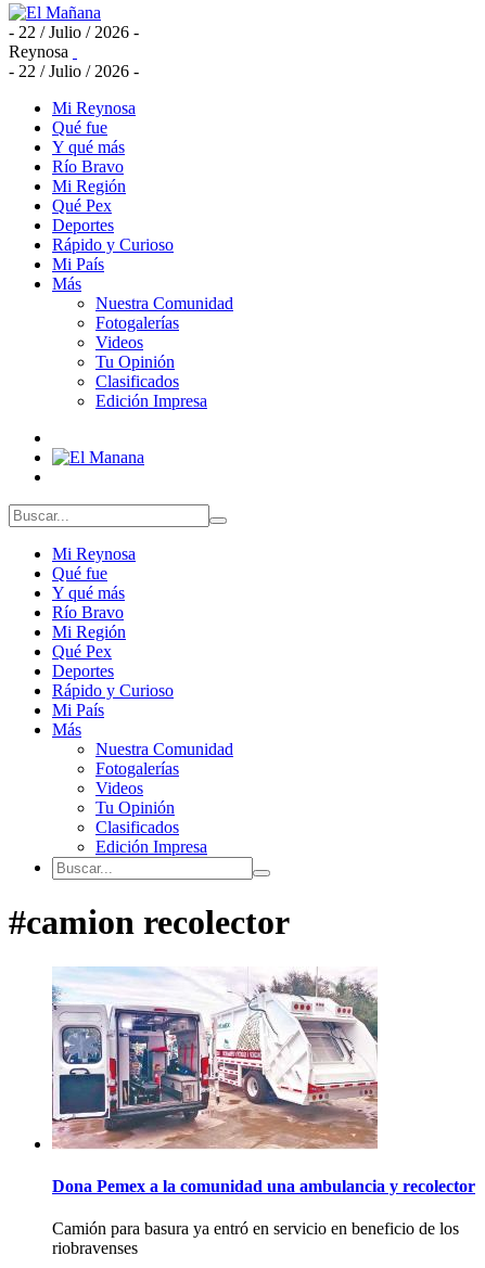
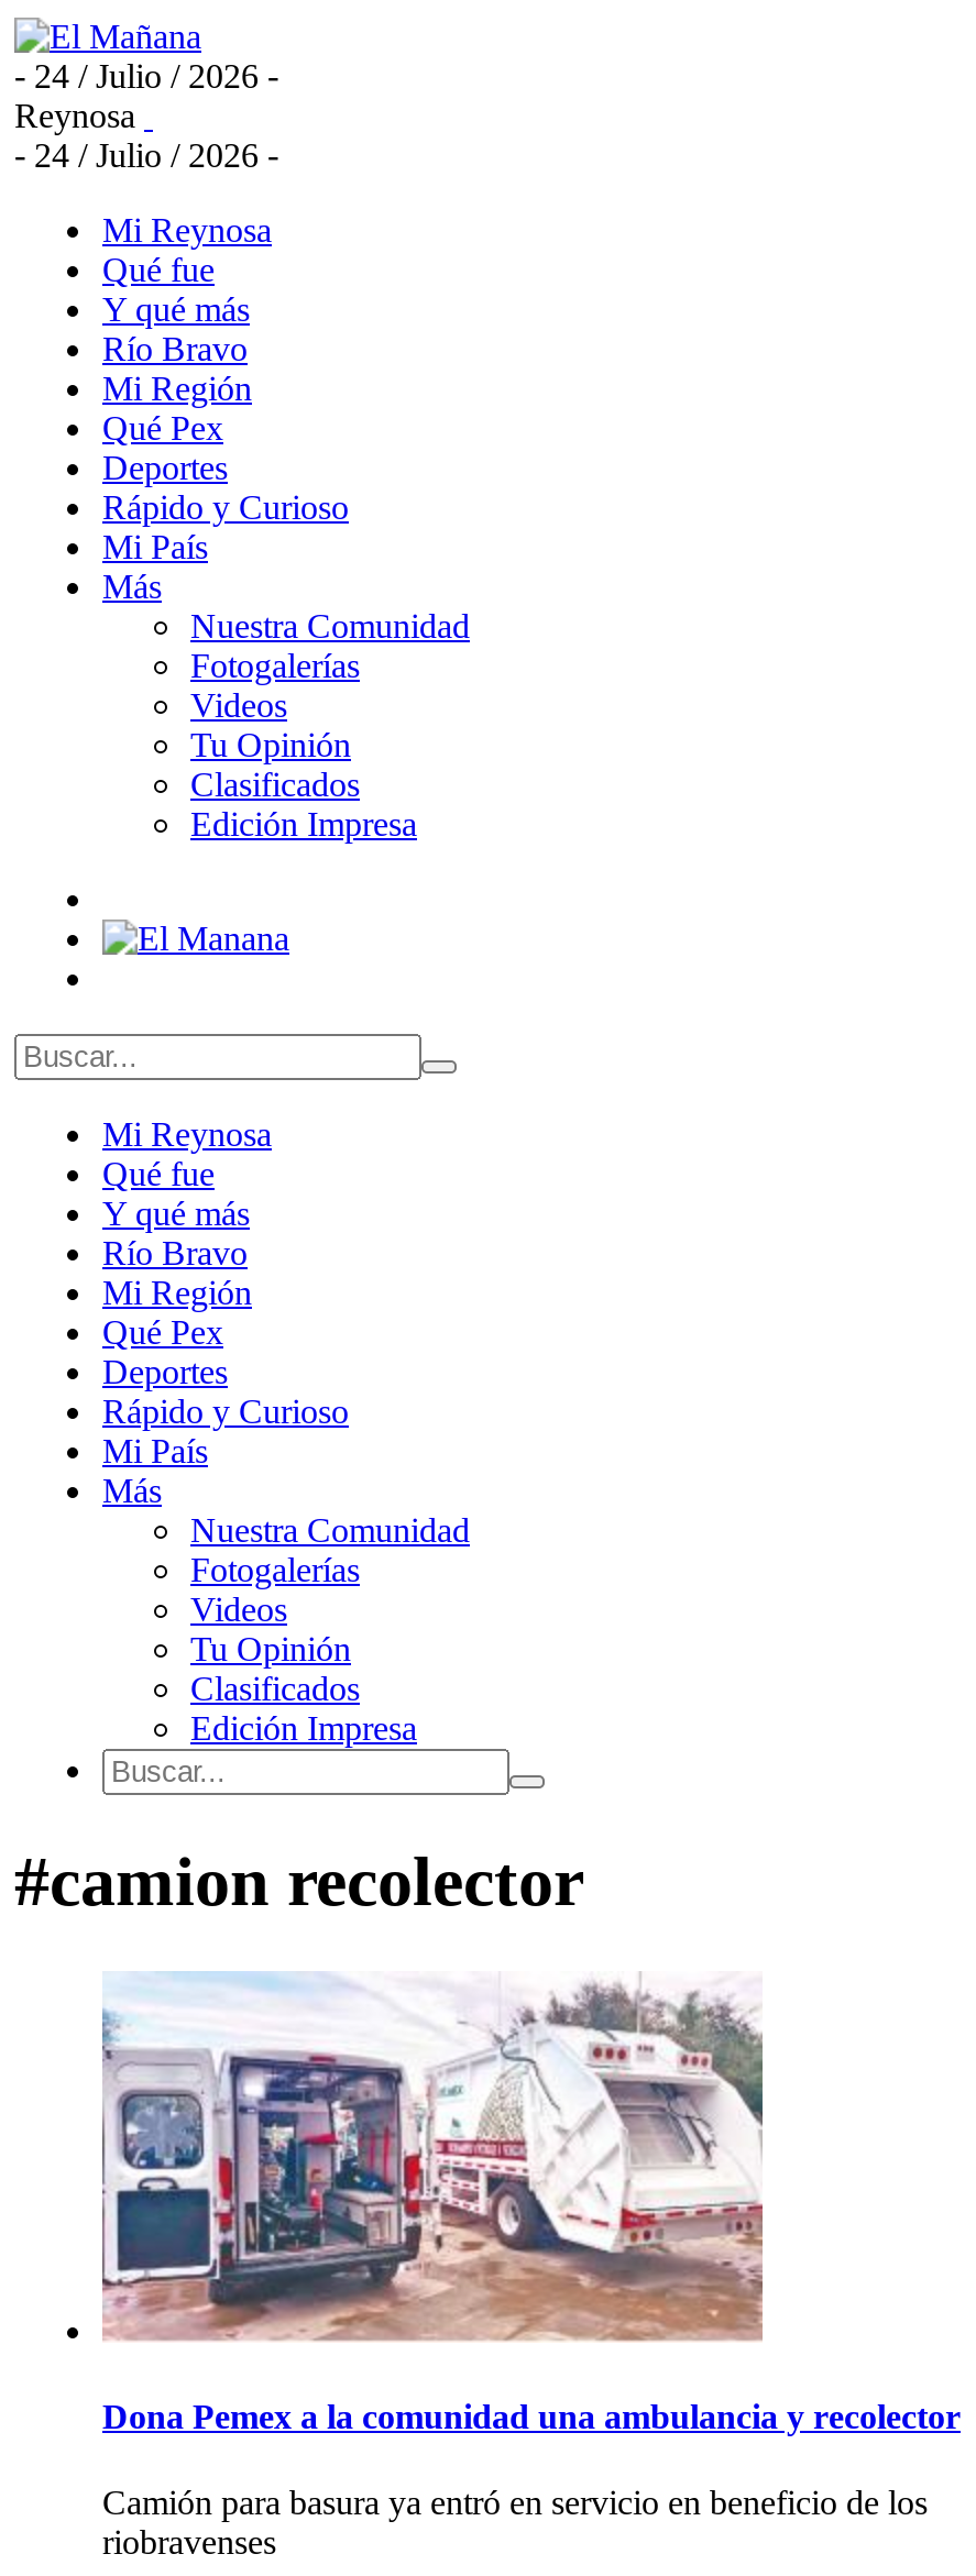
[9,23,139,41] - 22 / Julio / 2026 - -> [14,57,278,95] - 24 / Julio / 2026 -
[9,62,139,80] - 22 / Julio / 2026 - -> [14,136,278,174] - 24 / Julio / 2026 -

